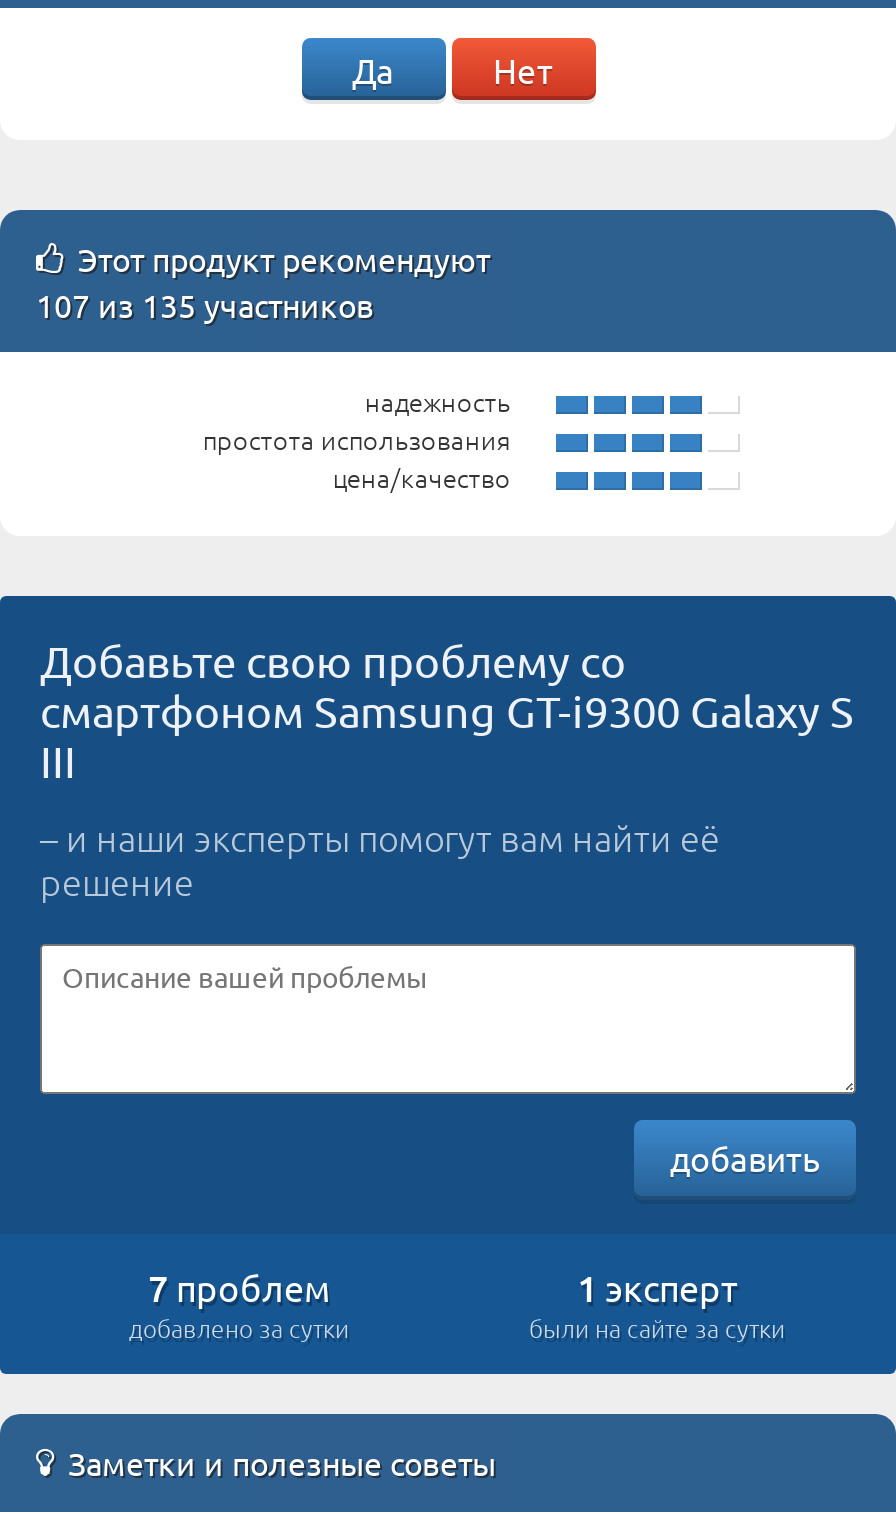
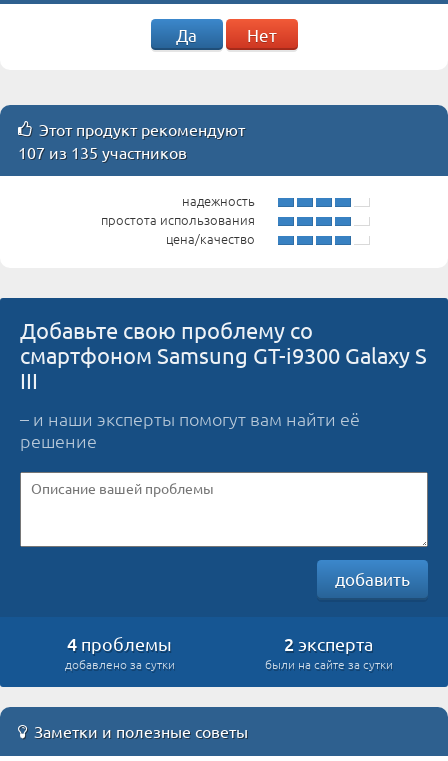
[148,1264,330,1310] 7 проблем -> [67,632,172,655] 4 проблемы
[577,1264,737,1310] 1 эксперт -> [284,632,373,655] 2 эксперта

